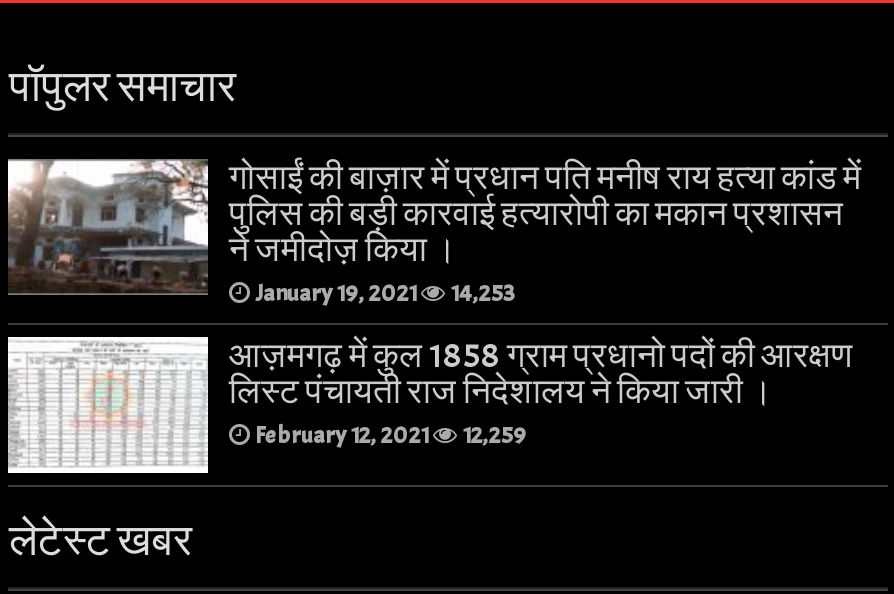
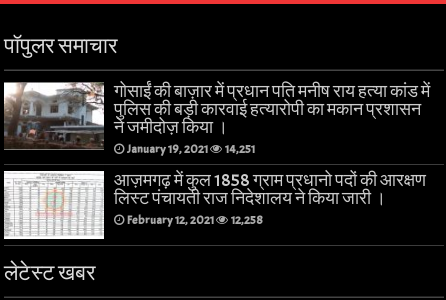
[255,277,517,309] January 19, 2021 14,253 -> [127,141,255,157] January 19, 2021 14,251
[255,419,527,451] February 12, 2021 12,259 -> [127,212,263,228] February 12, 2021 12,258

